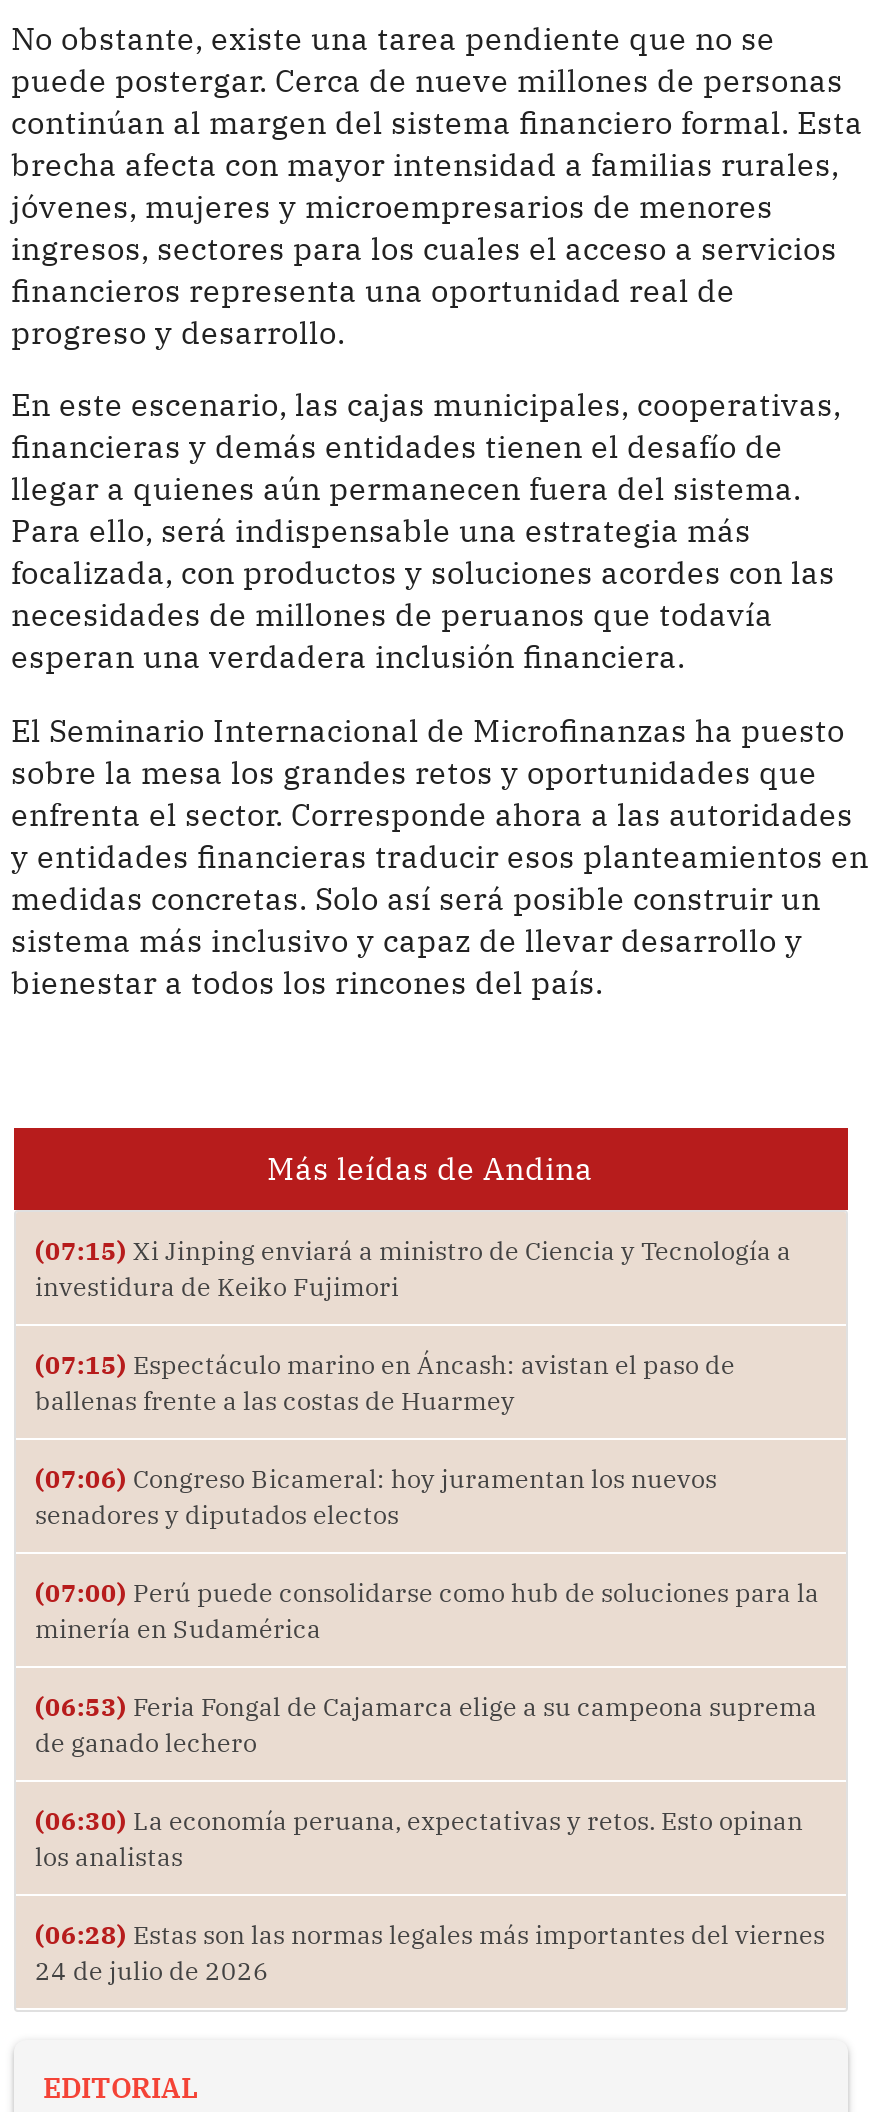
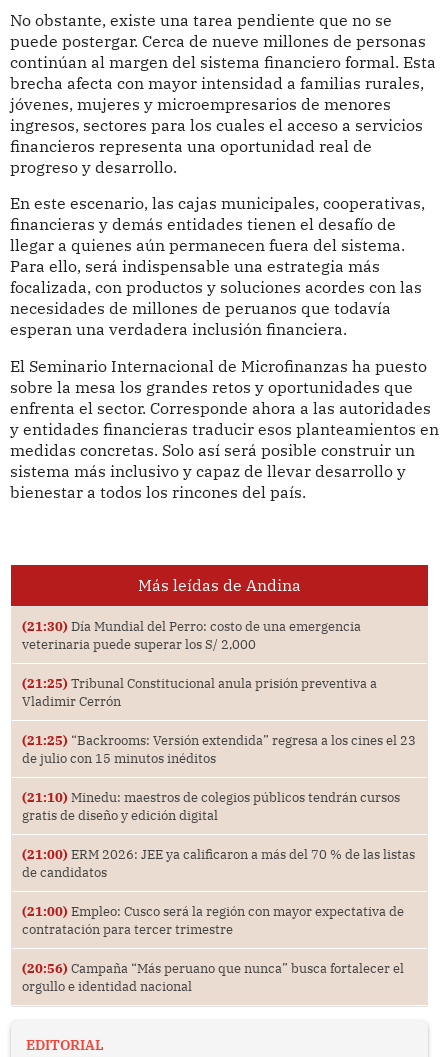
[35,1235,791,1303] (07:15) Xi Jinping enviará a ministro de Ciencia y Tecnología a | investidura de Keiko Fujimori -> [21,618,360,652] (21:30) Día Mundial del Perro: costo de una emergencia | veterinaria puede superar los S/ 2,000
[35,1349,735,1417] (07:15) Espectáculo marino en Áncash: avistan el paso de | ballenas frente a las costas de Huarmey -> [21,675,376,709] (21:25) Tribunal Constitucional anula prisión preventiva a | Vladimir Cerrón
[35,1463,717,1531] (07:06) Congreso Bicameral: hoy juramentan los nuevos | senadores y diputados electos -> [21,732,415,766] (21:25) “Backrooms: Versión extendida” regresa a los cines el 23 | de julio con 15 minutos inéditos
[35,1577,819,1645] (07:00) Perú puede consolidarse como hub de soluciones para la | minería en Sudamérica -> [21,789,399,823] (21:10) Minedu: maestros de colegios públicos tendrán cursos | gratis de diseño y edición digital
[35,1691,817,1759] (06:53) Feria Fongal de Cajamarca elige a su campeona suprema | de ganado lechero -> [21,846,414,880] (21:00) ERM 2026: JEE ya calificaron a más del 70 % de las listas | de candidatos
[35,1805,803,1873] (06:30) La economía peruana, expectativas y retos. Esto opinan | los analistas -> [21,903,403,937] (21:00) Empleo: Cusco será la región con mayor expectativa de | contratación para tercer trimestre
[35,1919,825,1987] (06:28) Estas son las normas legales más importantes del viernes | 24 de julio de 2026 -> [21,960,403,994] (20:56) Campaña “Más peruano que nunca” busca fortalecer el | orgullo e identidad nacional

